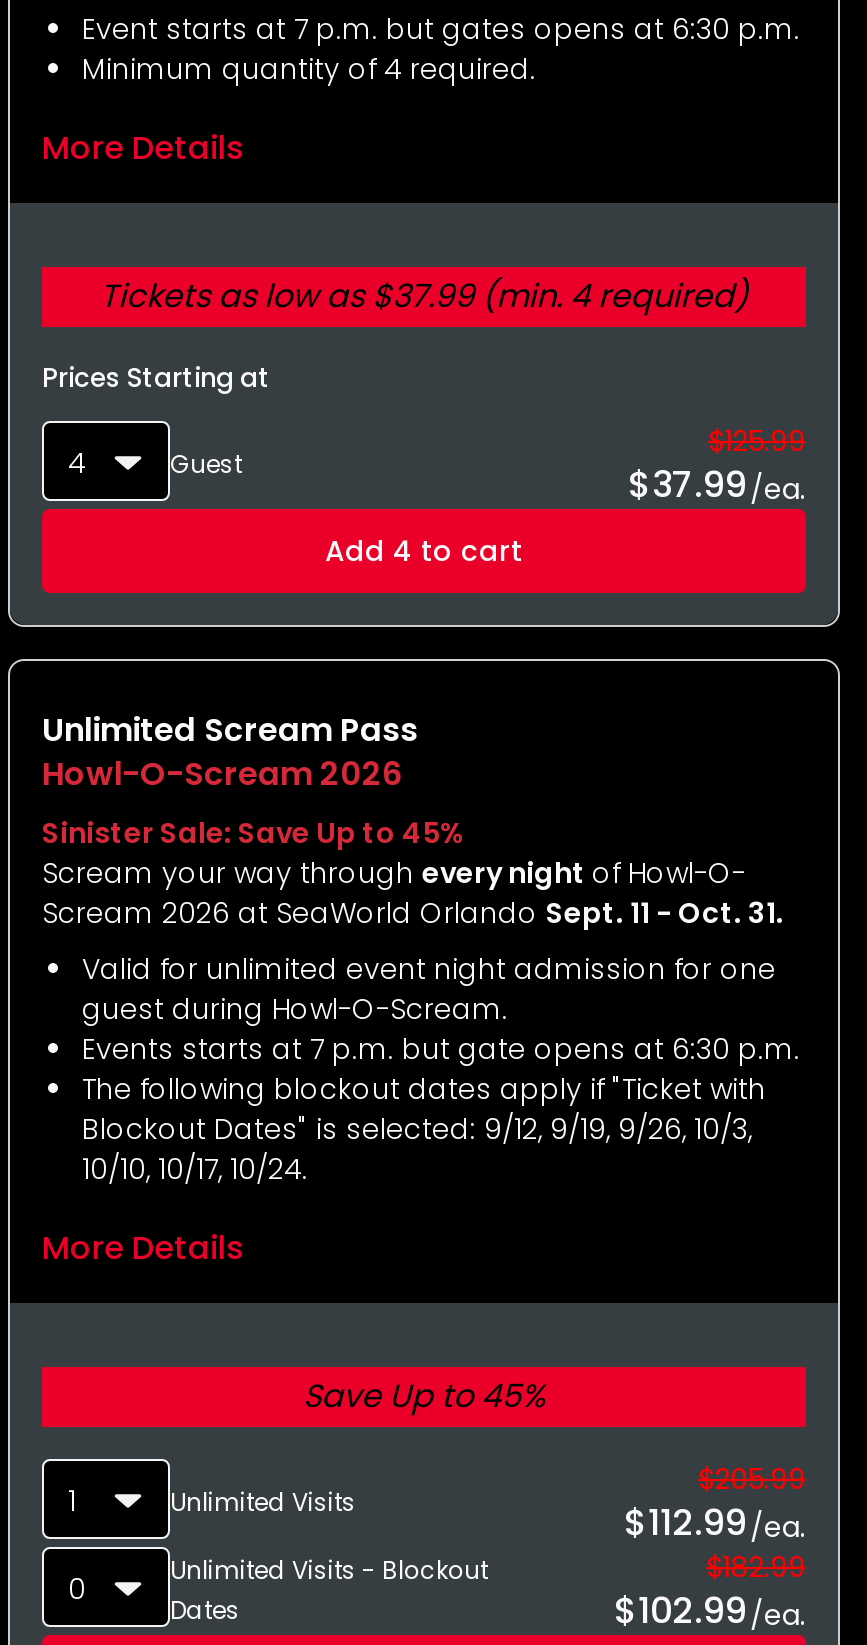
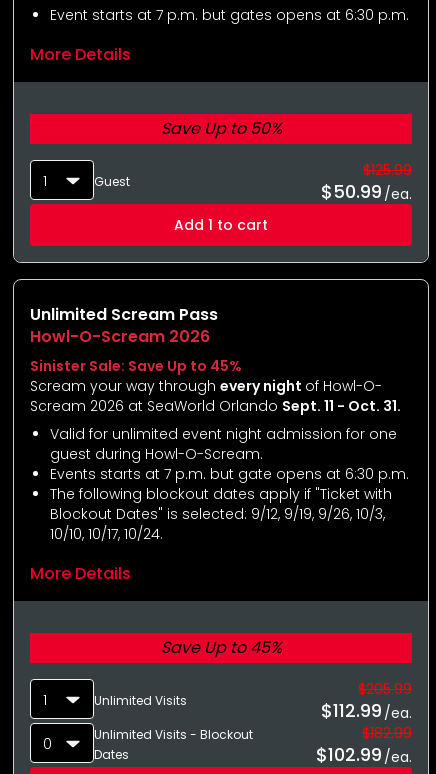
[82,49,536,89] Minimum quantity of 4 required. -> none
[42,273,748,483] Tickets as low as $37.99 (min. 4 required) | Prices Starting at | 4 -> [43,117,281,191] Save Up to 50% | 1
[628,459,806,509] $37.99 /ea. -> [321,179,412,204] $50.99 /ea.
[325,531,523,571] Add 4 to cart -> [174,215,268,235] Add 1 to cart

